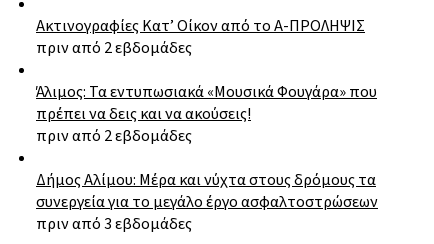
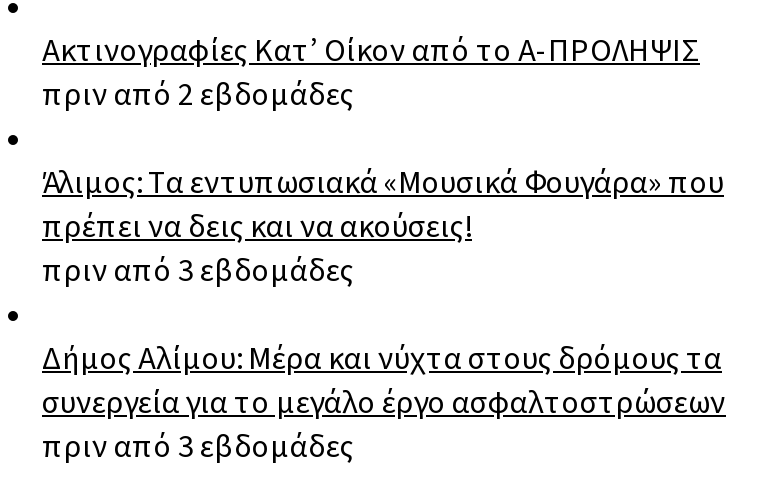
[36,125,192,147] πριν από 2 εβδομάδες -> [42,249,354,293] πριν από 3 εβδομάδες

